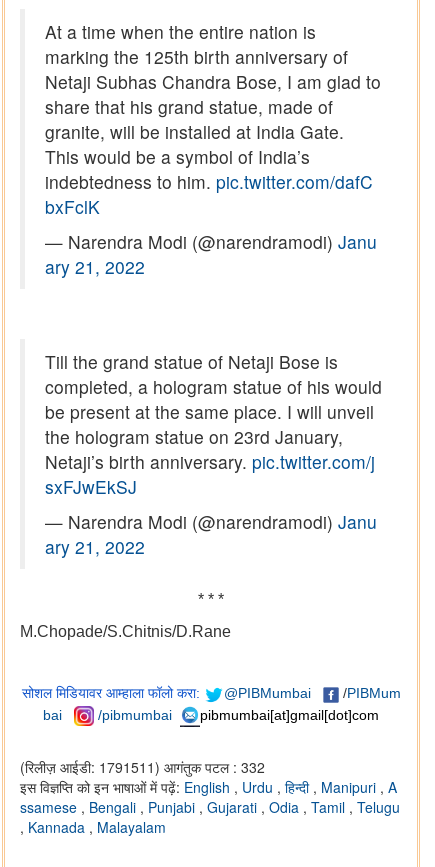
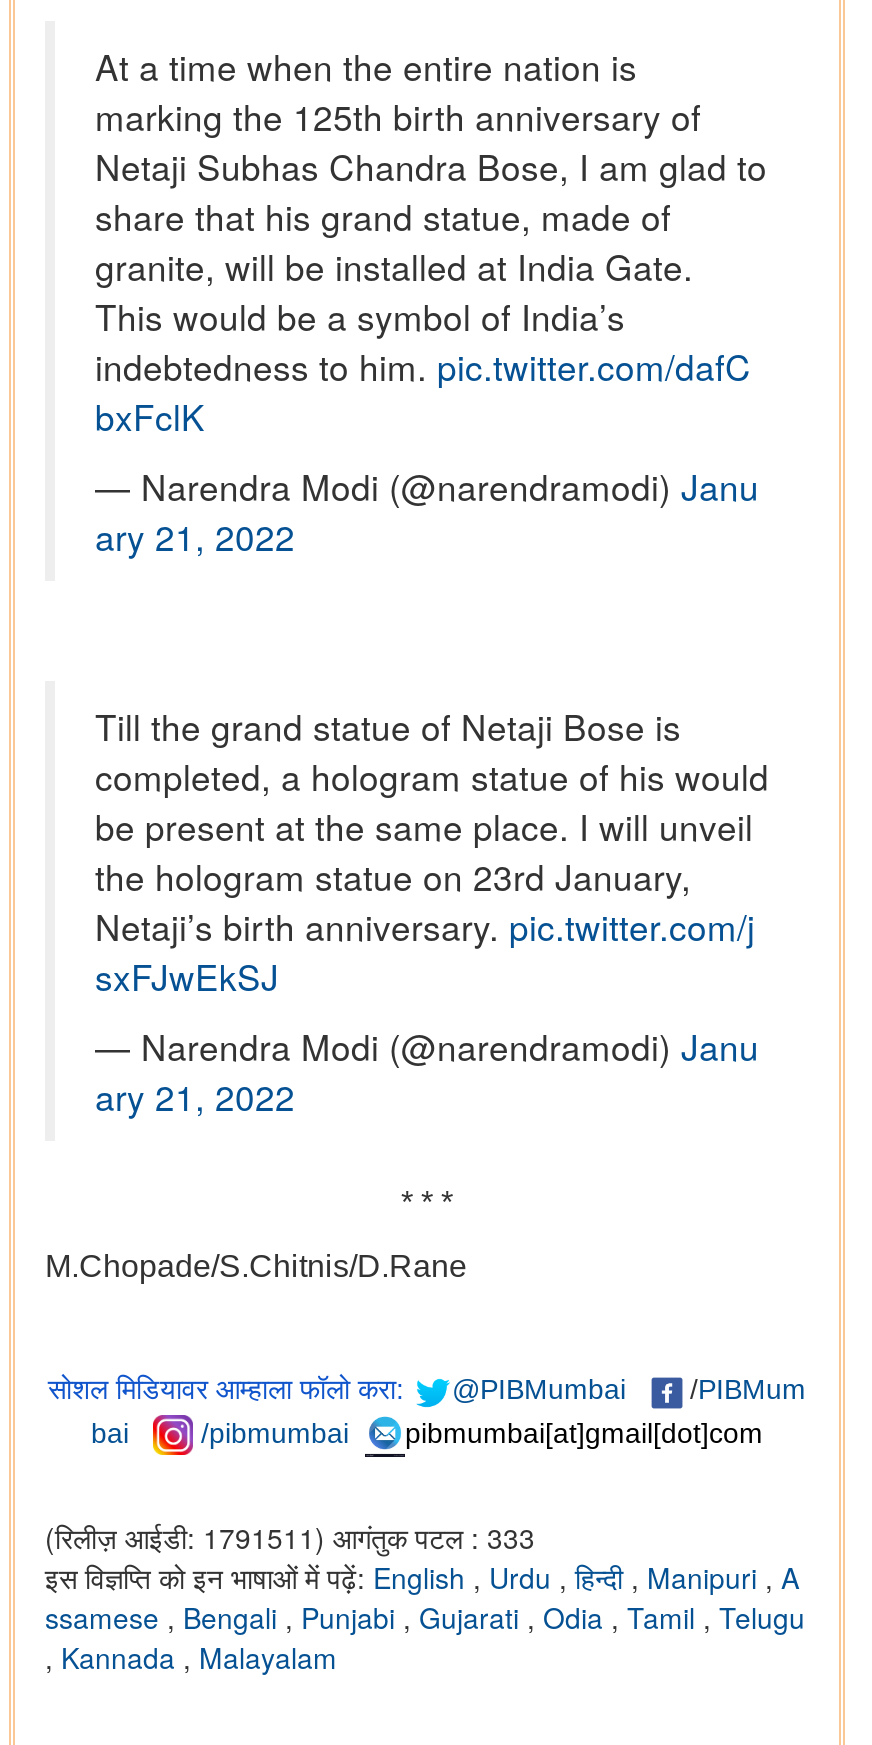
[20,757,265,777] (रिलीज़ आईडी: 1791511) आगंतुक पटल : 332 -> [45,1517,535,1557] (रिलीज़ आईडी: 1791511) आगंतुक पटल : 333

